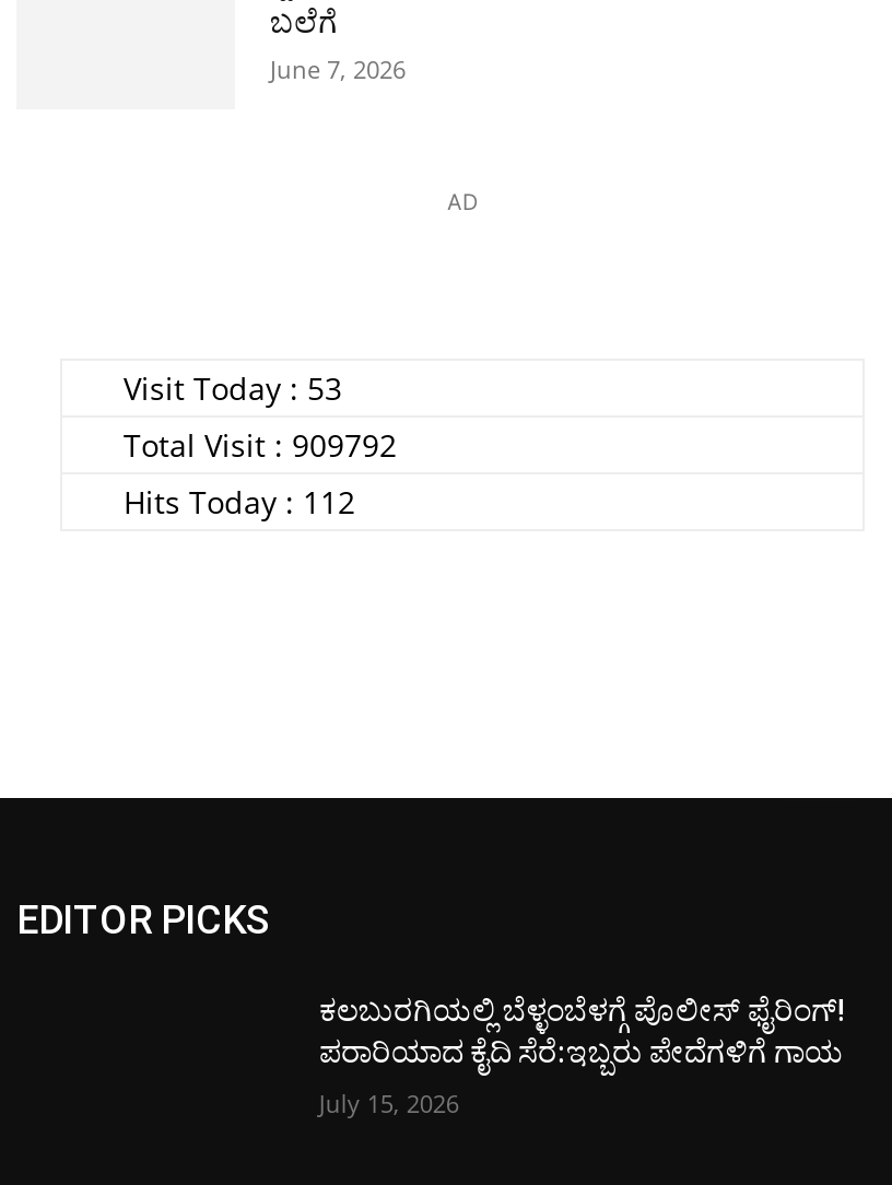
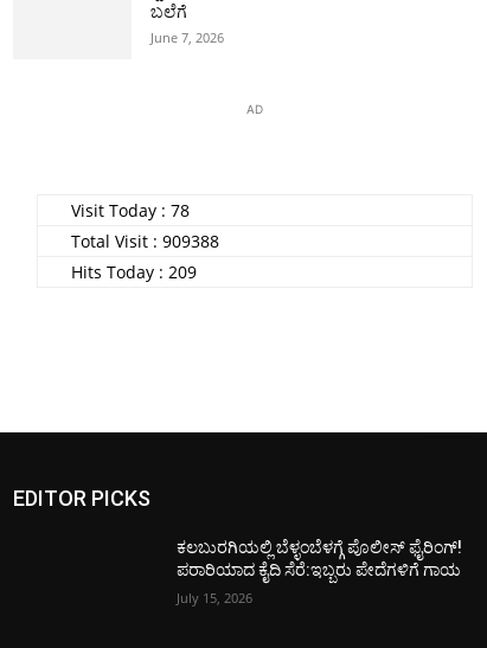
[115,368,342,410] Visit Today : 53 -> [66,199,190,222] Visit Today : 78
[115,425,397,467] Total Visit : 909792 -> [66,230,219,253] Total Visit : 909388
[115,482,355,523] Hits Today : 112 -> [66,261,197,284] Hits Today : 209

